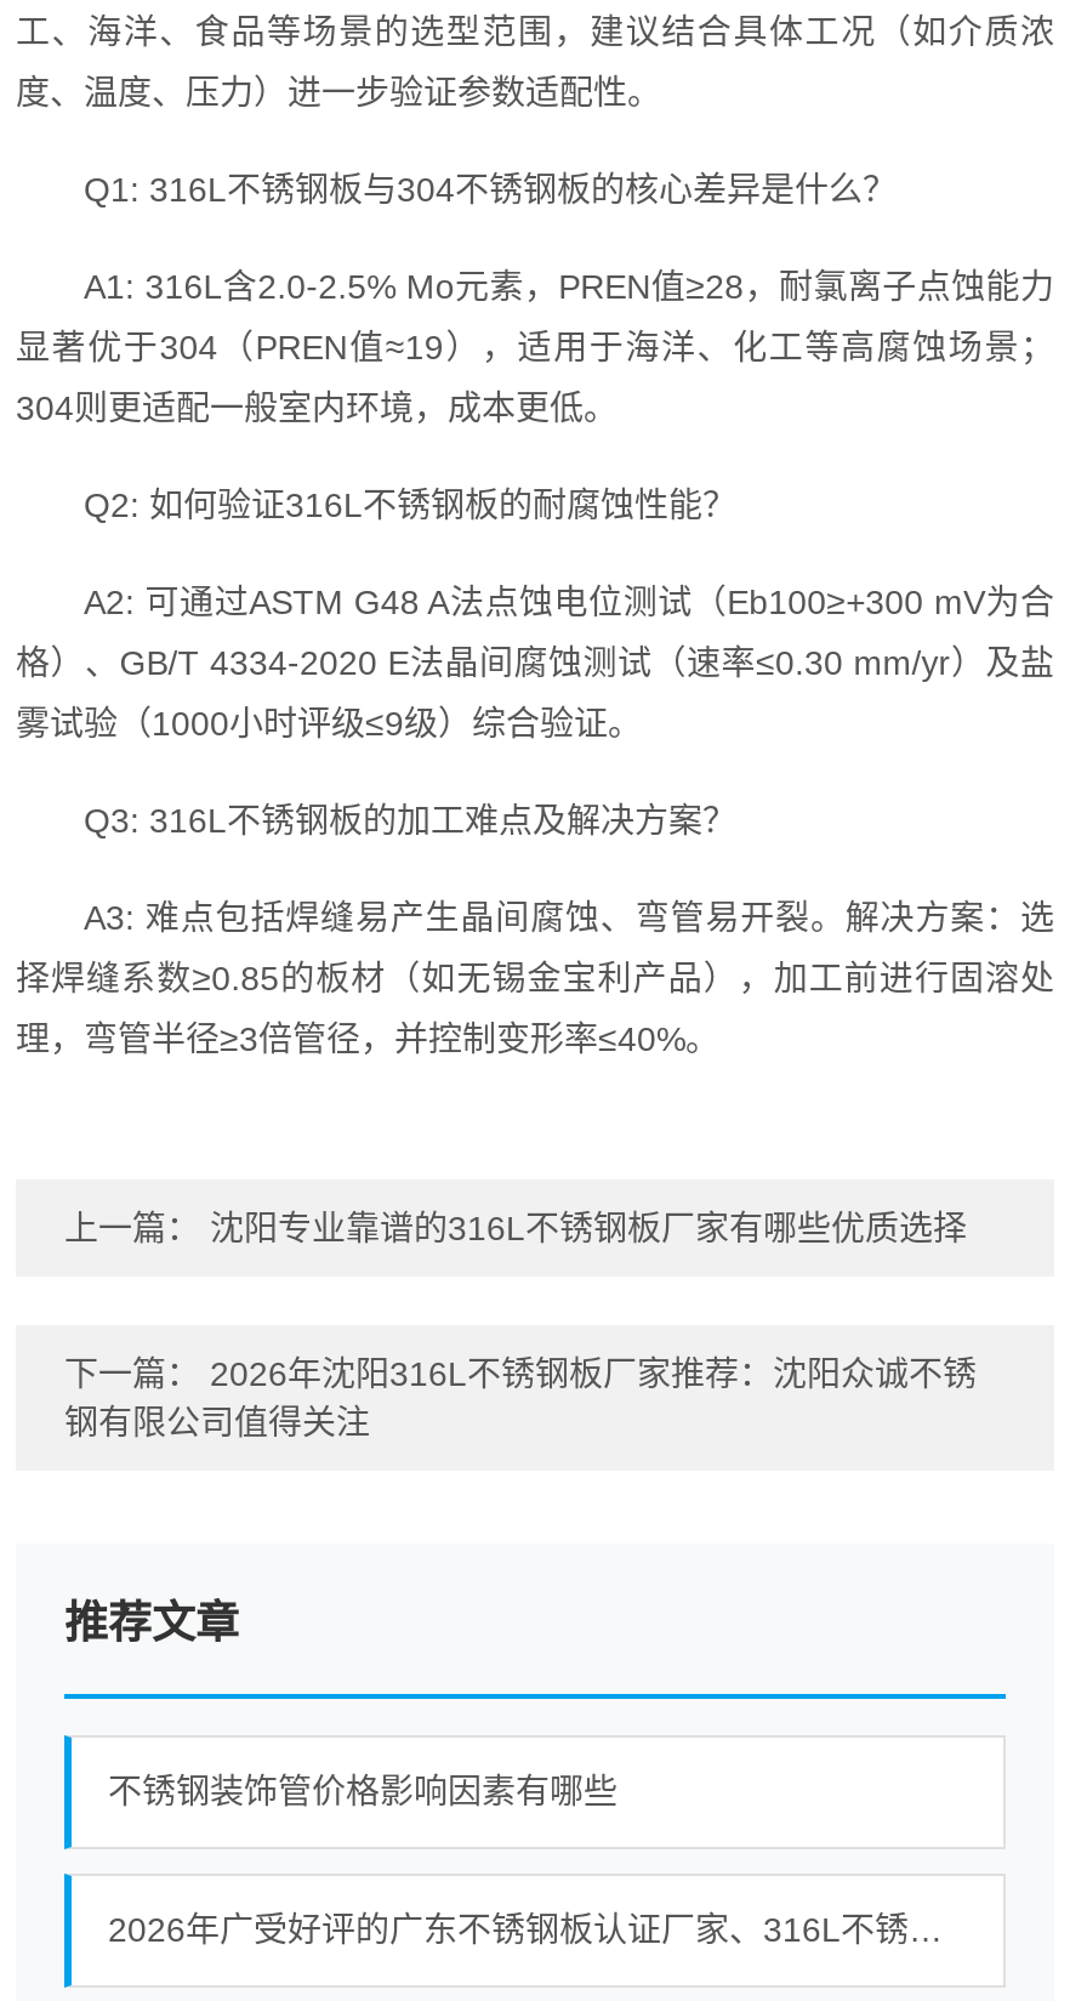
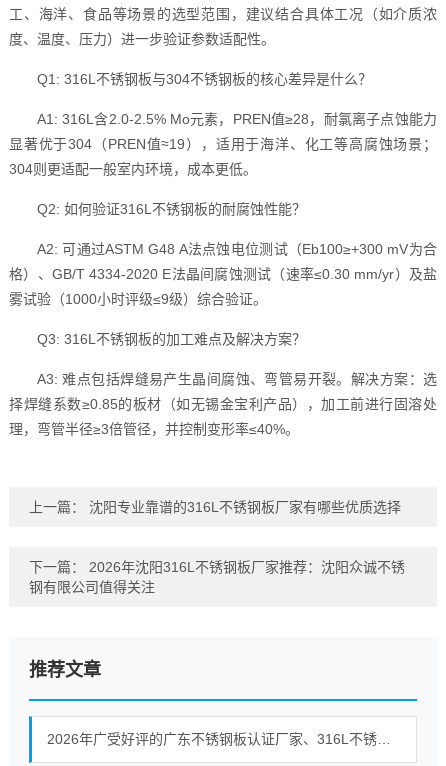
[108,1772,617,1810] 不锈钢装饰管价格影响因素有哪些 -> none

